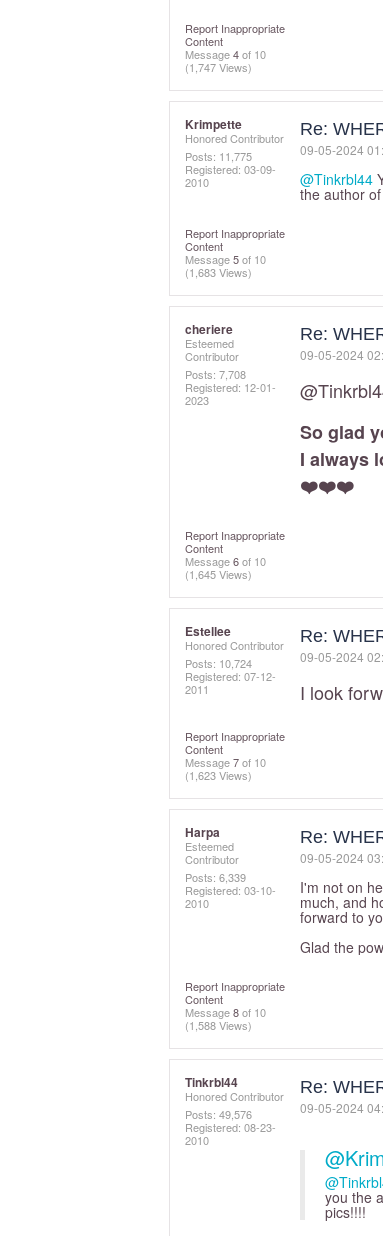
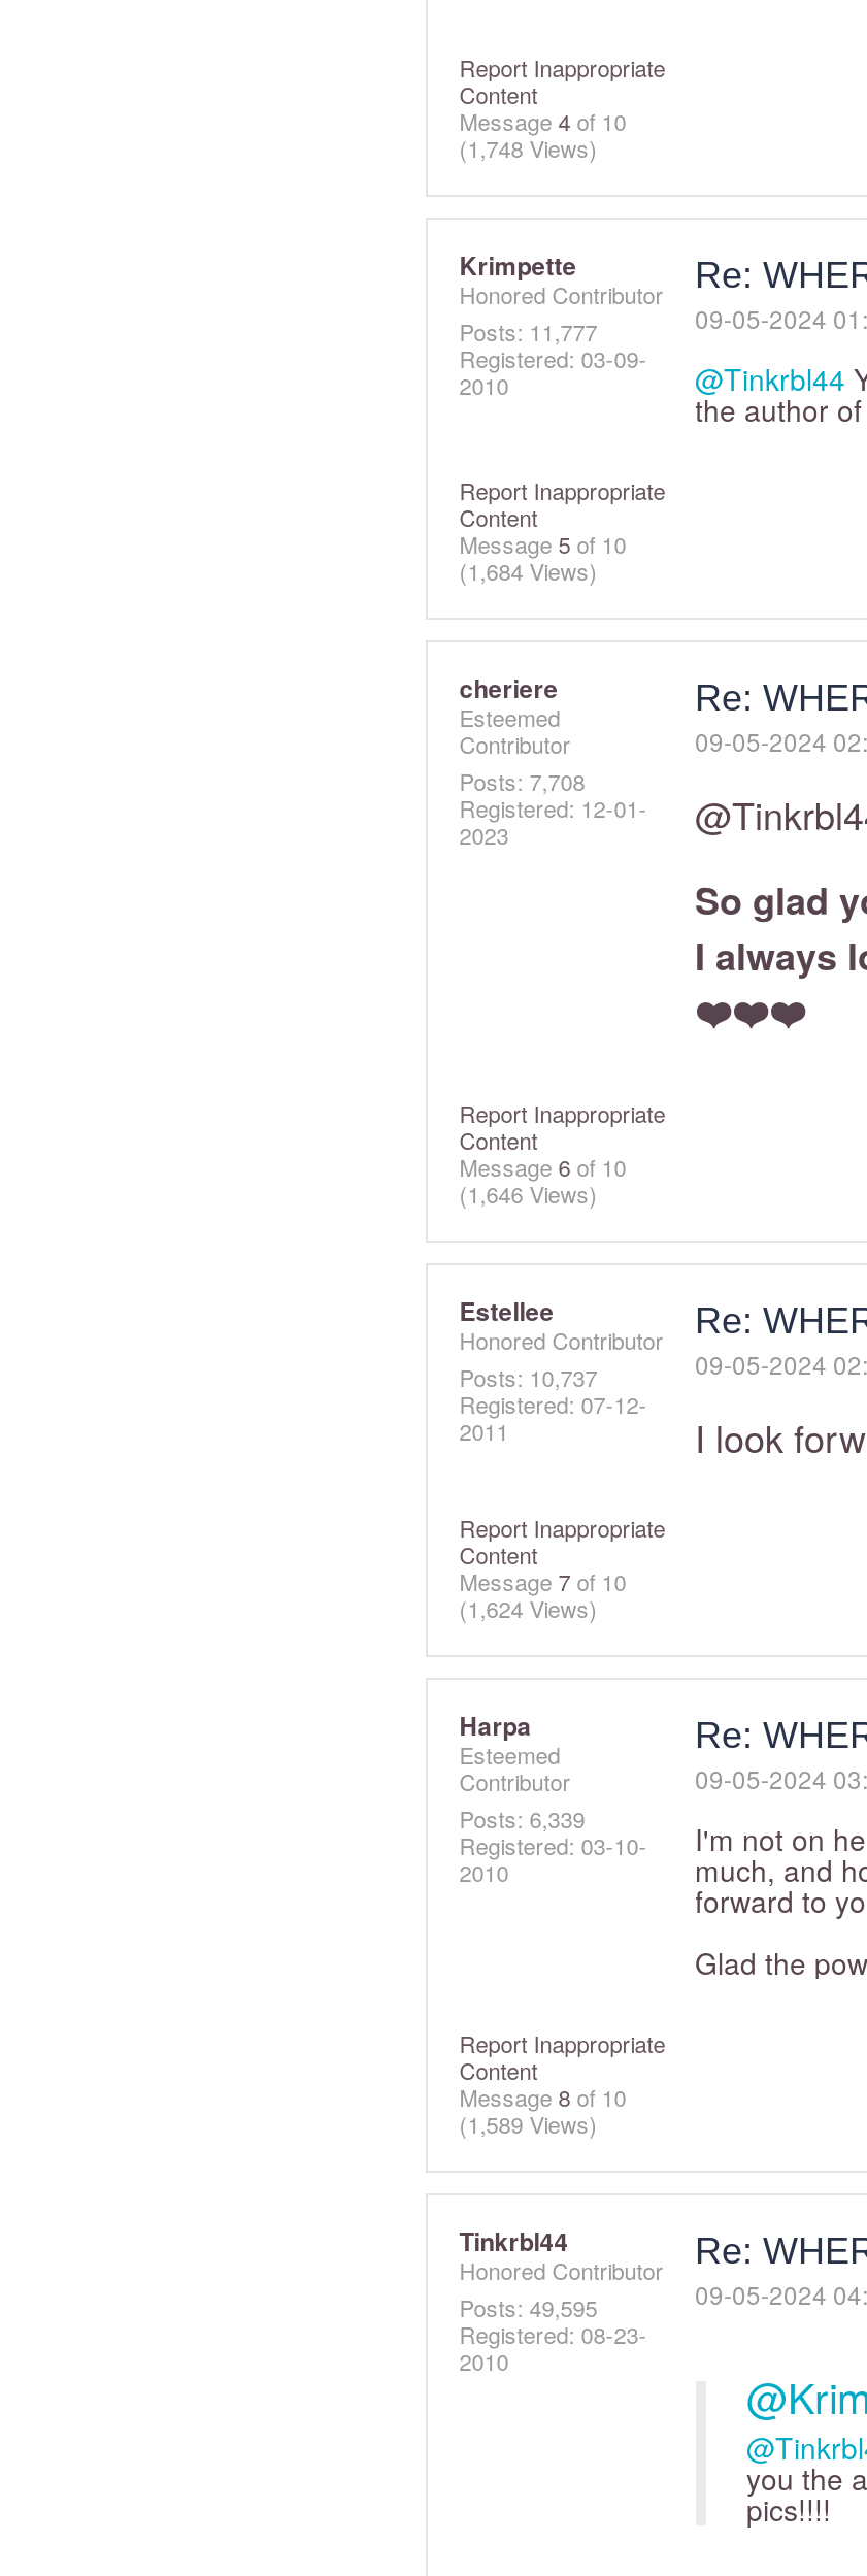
[185,59,252,75] (1,747 Views) -> [459,130,597,163] (1,748 Views)
[185,148,252,164] Posts: 11,775 -> [459,314,597,347] Posts: 11,777
[185,264,252,280] (1,683 Views) -> [459,553,597,586] (1,684 Views)
[185,566,252,582] (1,645 Views) -> [459,1176,597,1209] (1,646 Views)
[185,655,252,671] Posts: 10,724 -> [459,1359,597,1392] Posts: 10,737
[185,767,252,783] (1,623 Views) -> [459,1590,597,1623] (1,624 Views)
[185,1017,252,1033] (1,588 Views) -> [459,2106,597,2139] (1,589 Views)
[185,1106,252,1122] Posts: 49,576 -> [459,2290,597,2323] Posts: 49,595

